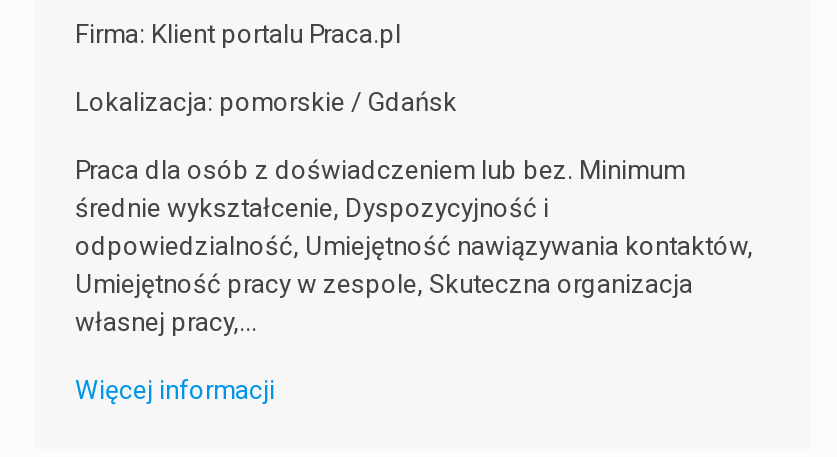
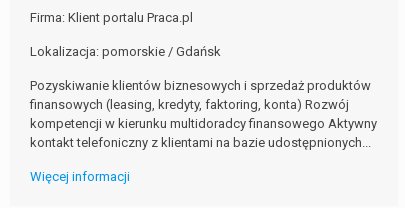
[75,155,753,337] Praca dla osób z doświadczeniem lub bez. Minimum | średnie wykształcenie, Dyspozycyjność i | odpowiedzialność, Umiejętność nawiązywania kontaktów, | Umiejętność pracy w zespole, Skuteczna organizacja | własnej pracy,... -> [30,78,377,150] Pozyskiwanie klientów biznesowych i sprzedaż produktów | finansowych (leasing, kredyty, faktoring, konta) Rozwój | kompetencji w kierunku multidoradcy finansowego Aktywny | kontakt telefoniczny z klientami na bazie udostępnionych...

